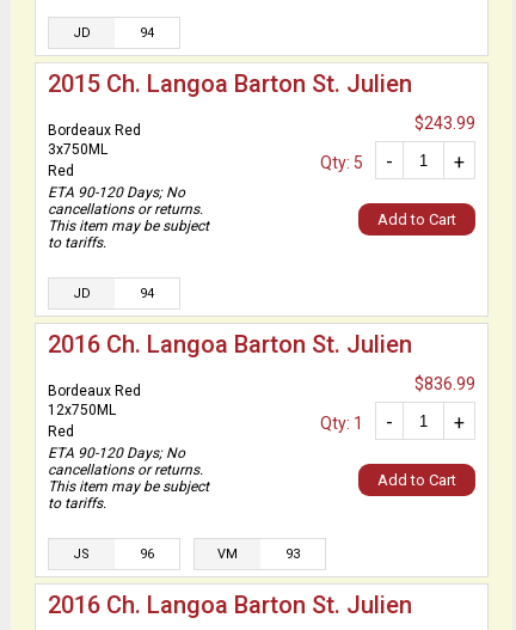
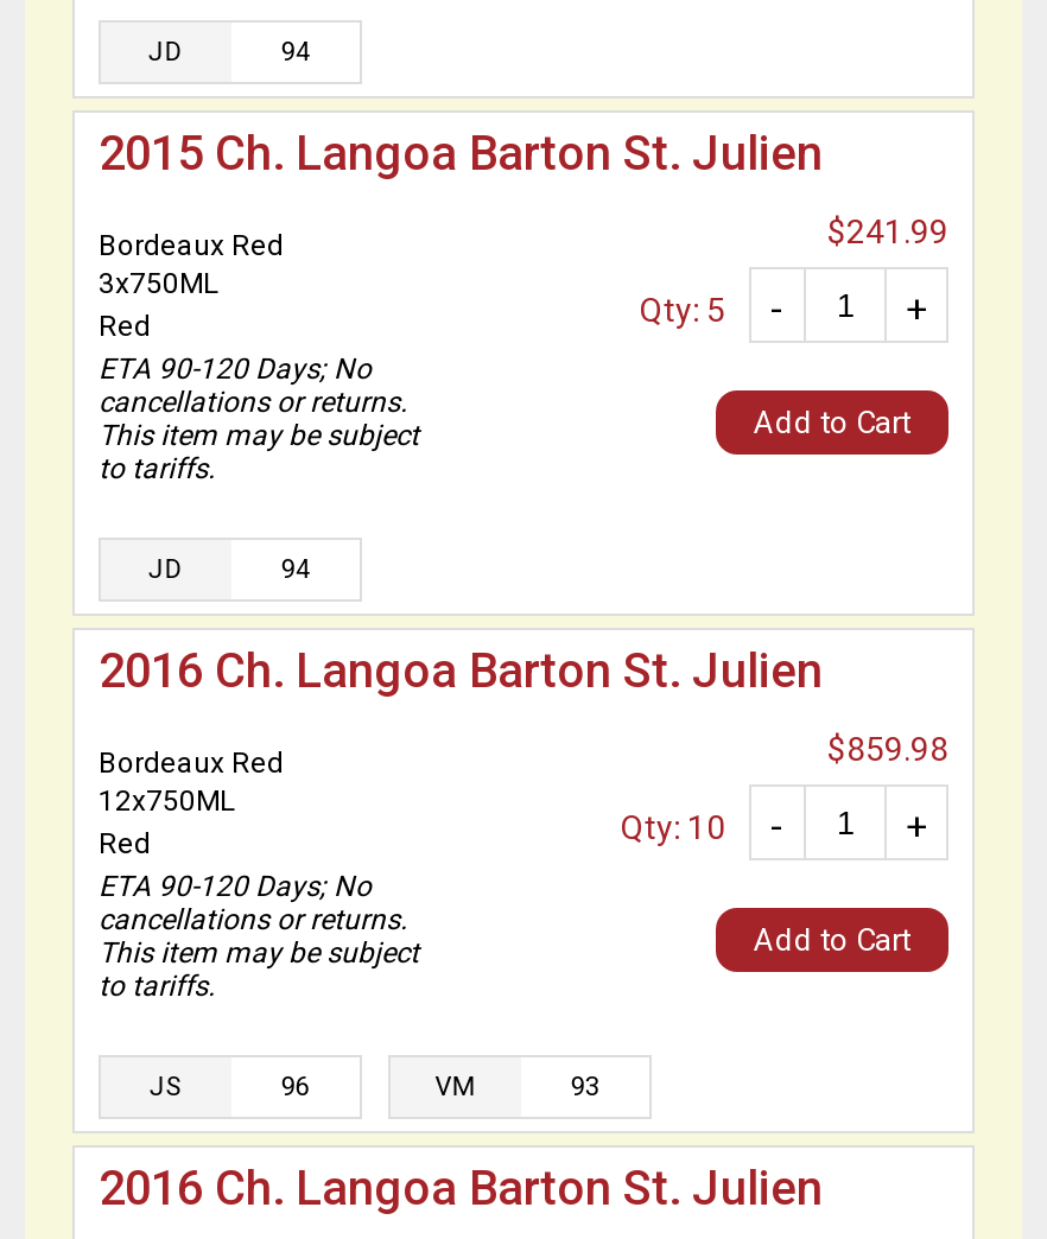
[414,114,475,133] $243.99 -> [827,213,948,251] $241.99
[414,374,475,393] $836.99 -> [827,730,948,768] $859.98
[320,414,363,433] Qty: 1 -> [621,808,725,846] Qty: 10

